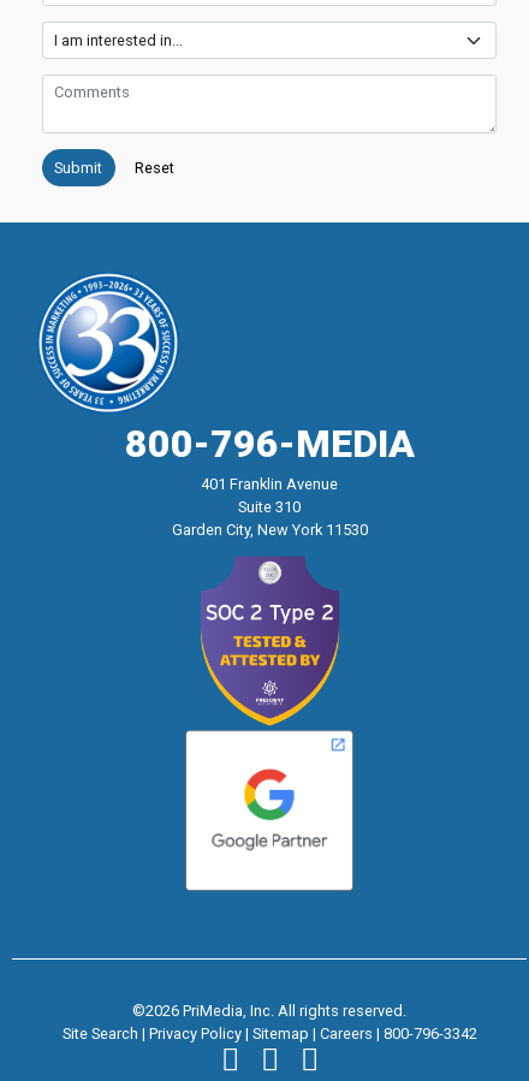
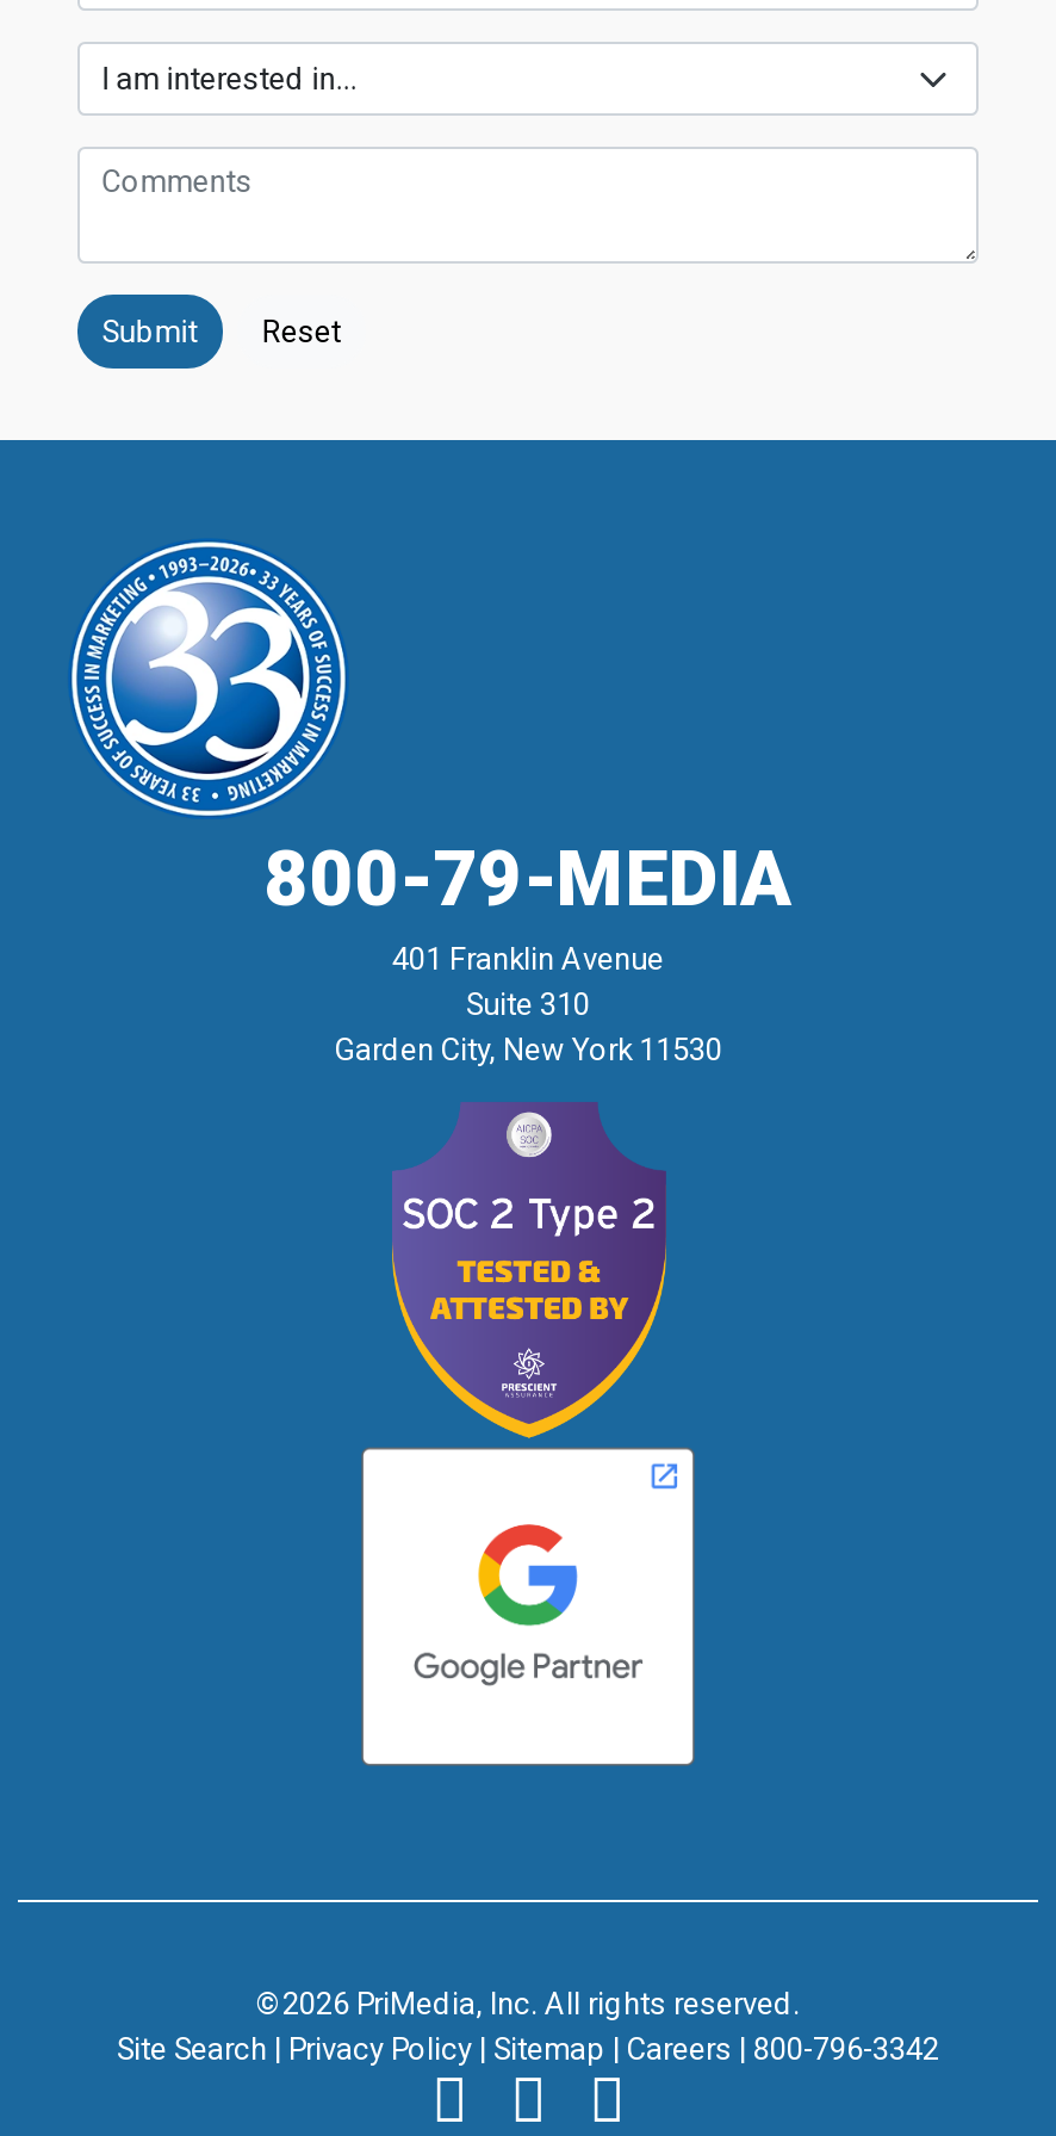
[124,420,414,466] 800-796-MEDIA -> [263,833,793,924] 800-79-MEDIA

